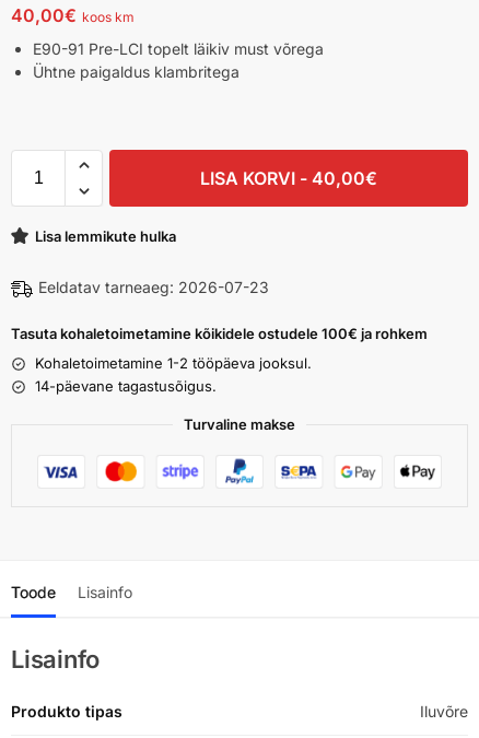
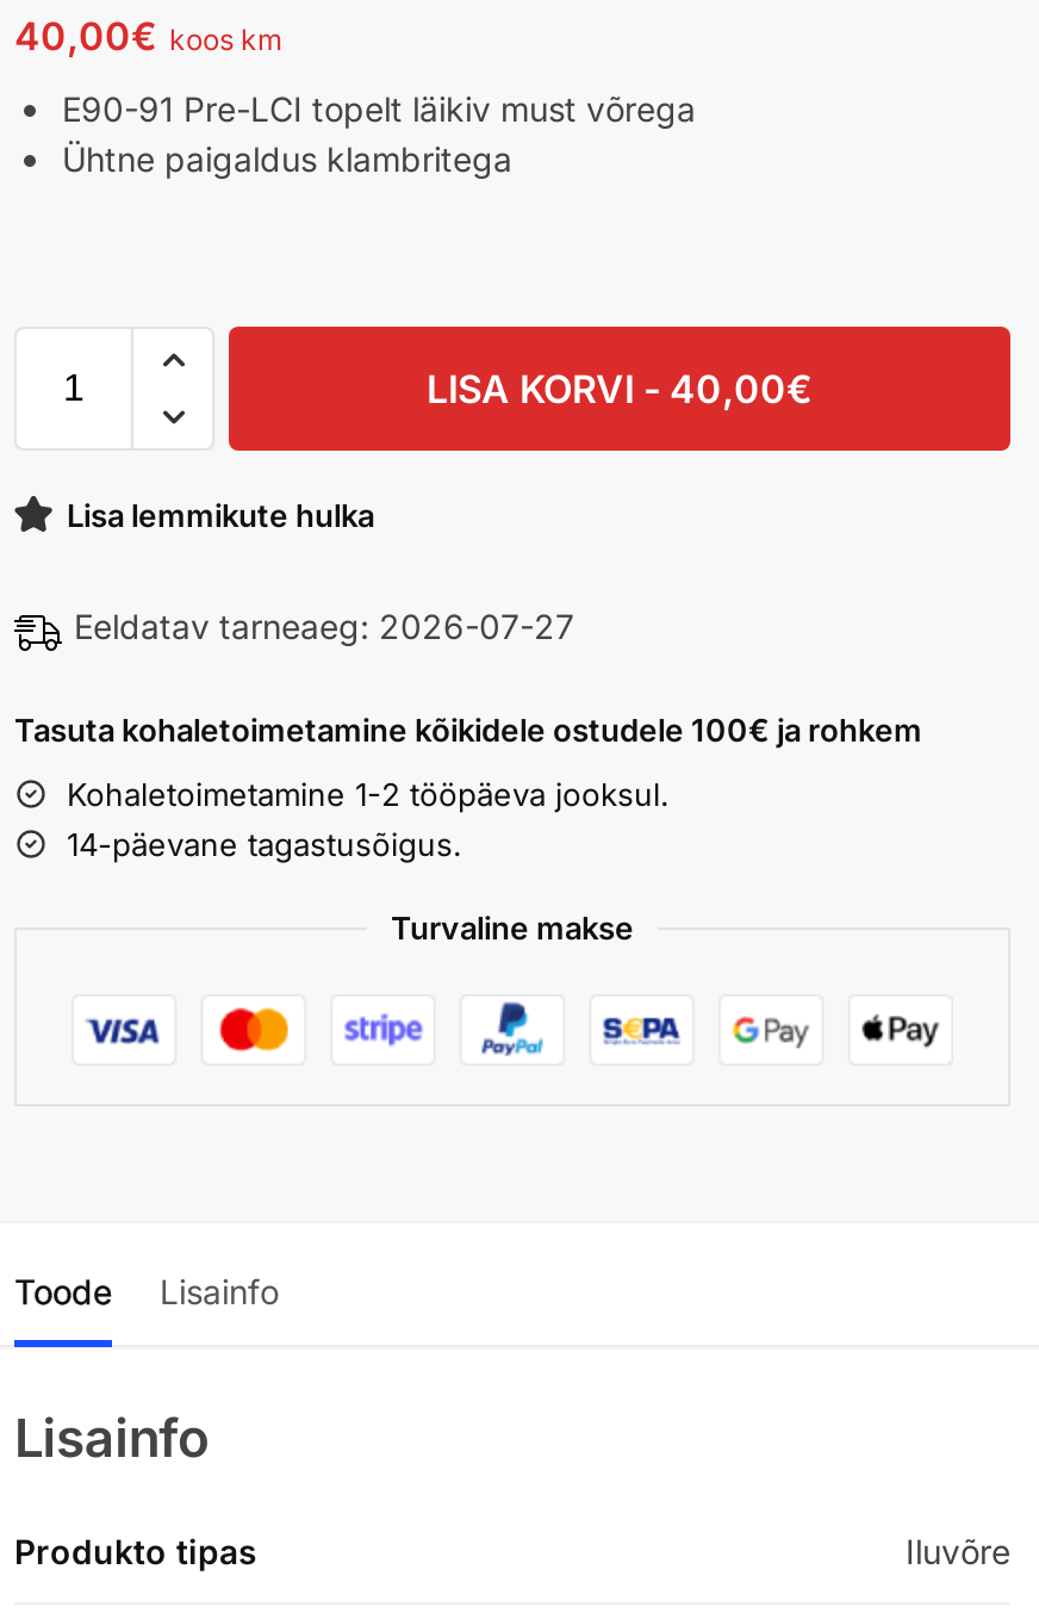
[38,278,269,297] Eeldatav tarneaeg: 2026-07-23 -> [74,606,574,647] Eeldatav tarneaeg: 2026-07-27

